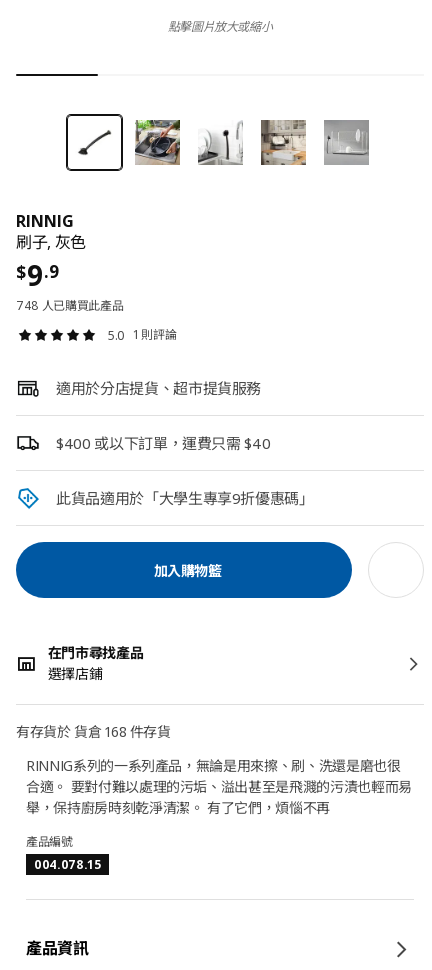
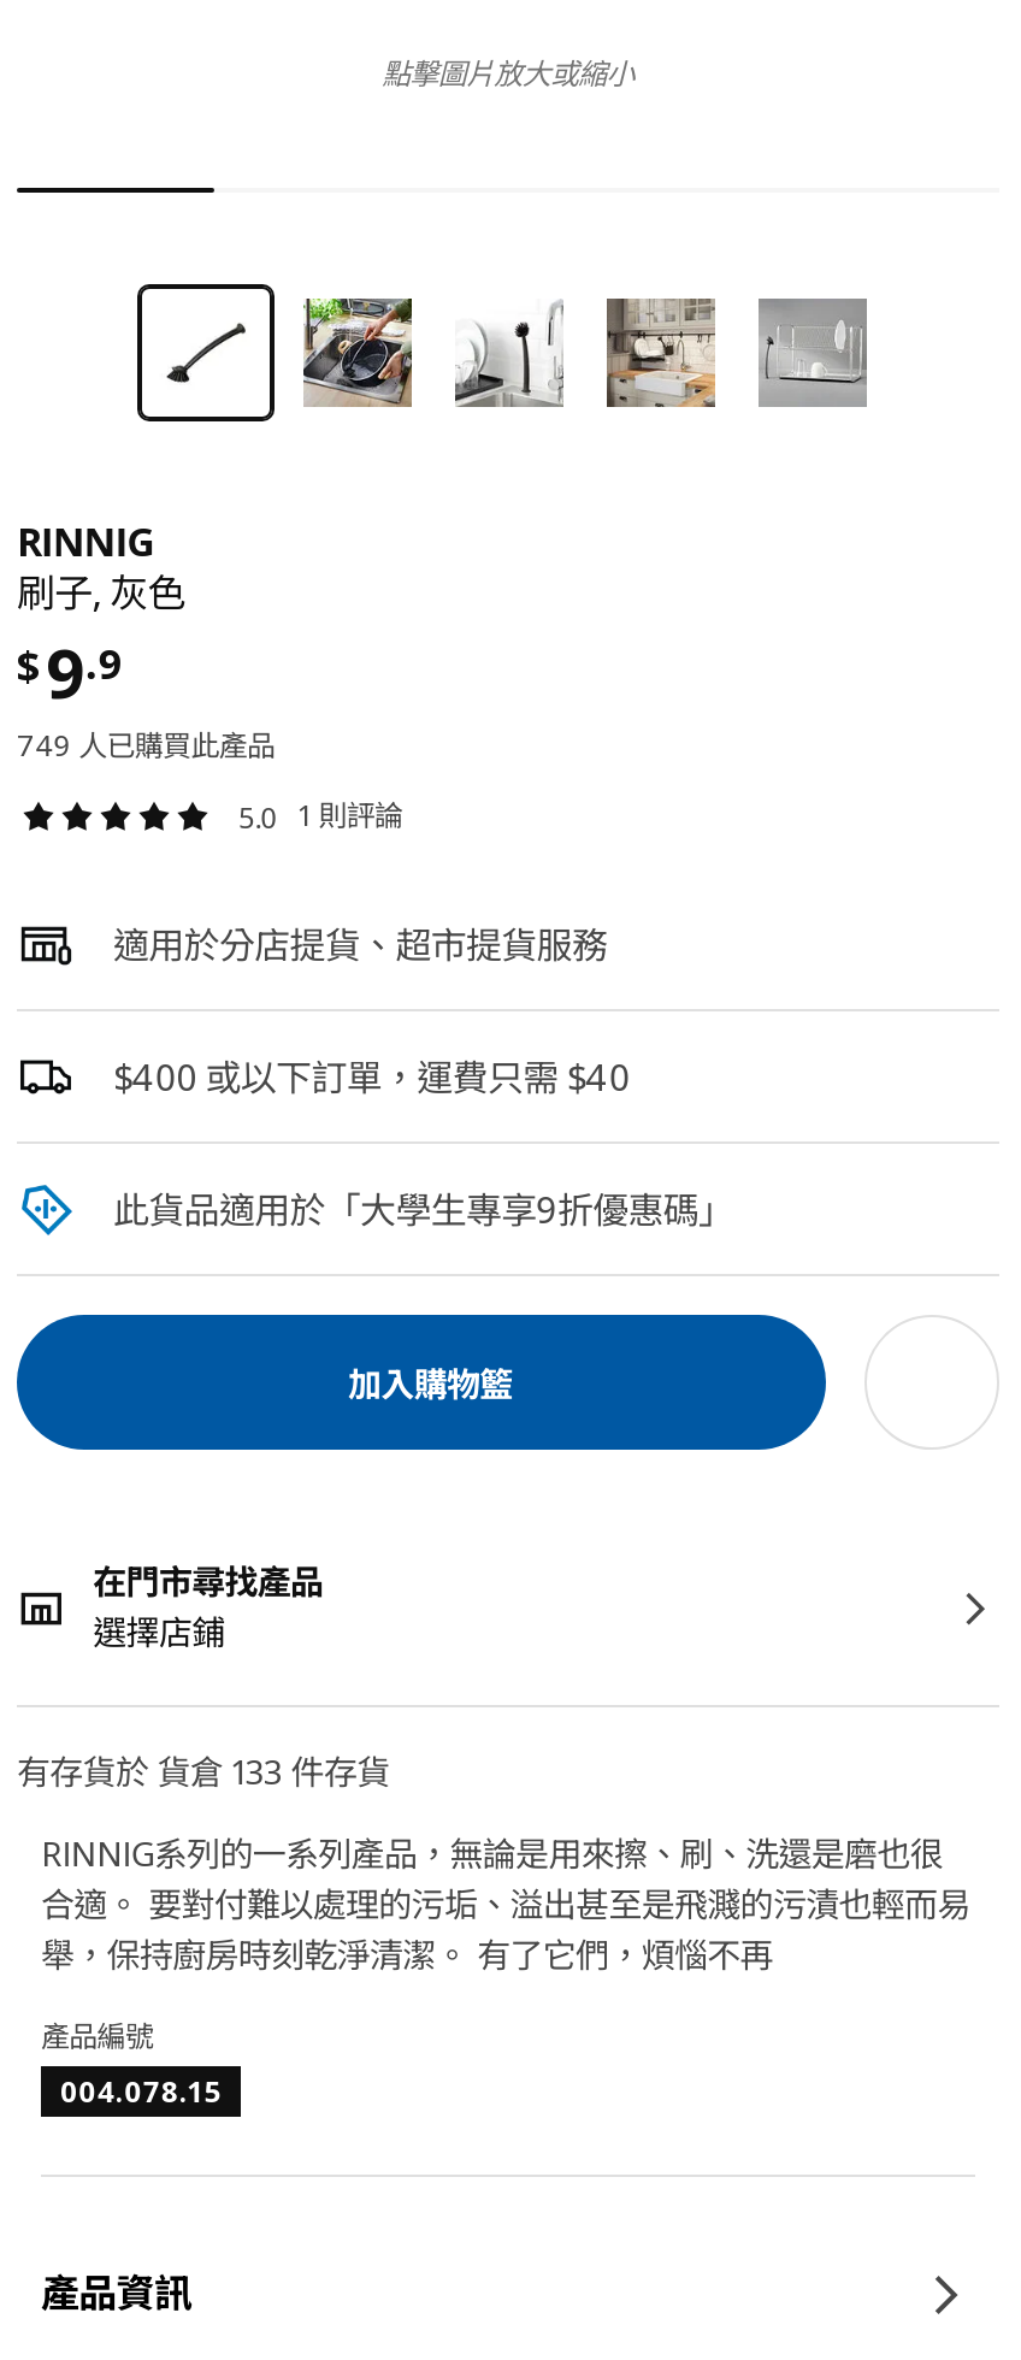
[16,297,123,314] 748 人已購買此產品 -> [17,725,275,766] 749 人已購買此產品
[16,722,171,741] 有存貨於 貨倉 168 件存貨 -> [17,1748,390,1794] 有存貨於 貨倉 133 件存貨

